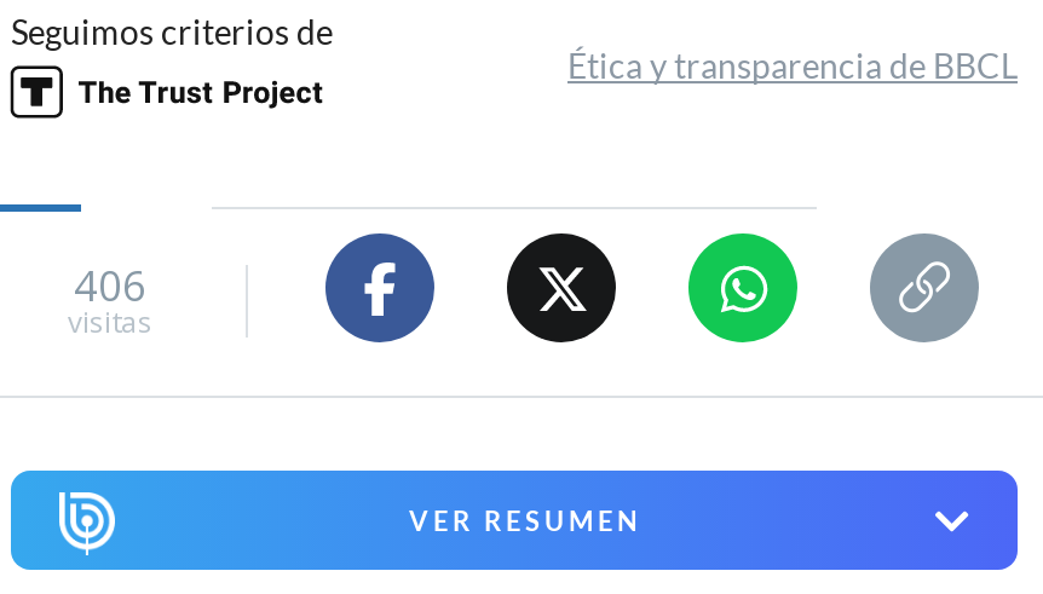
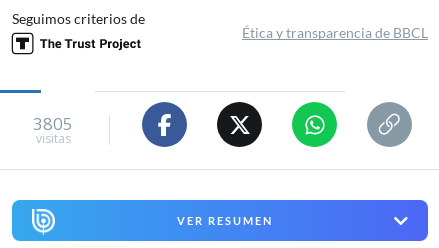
[74,258,146,313] 406 -> [33,112,73,135] 3805

